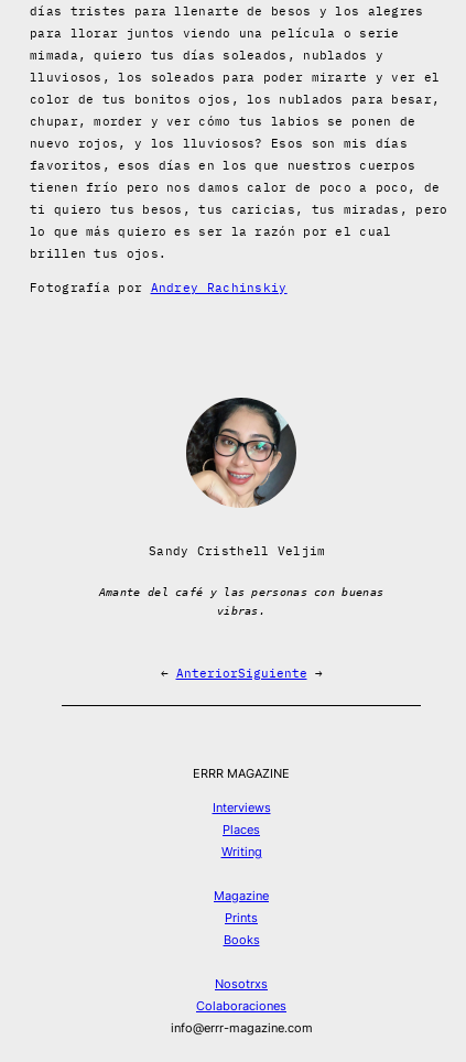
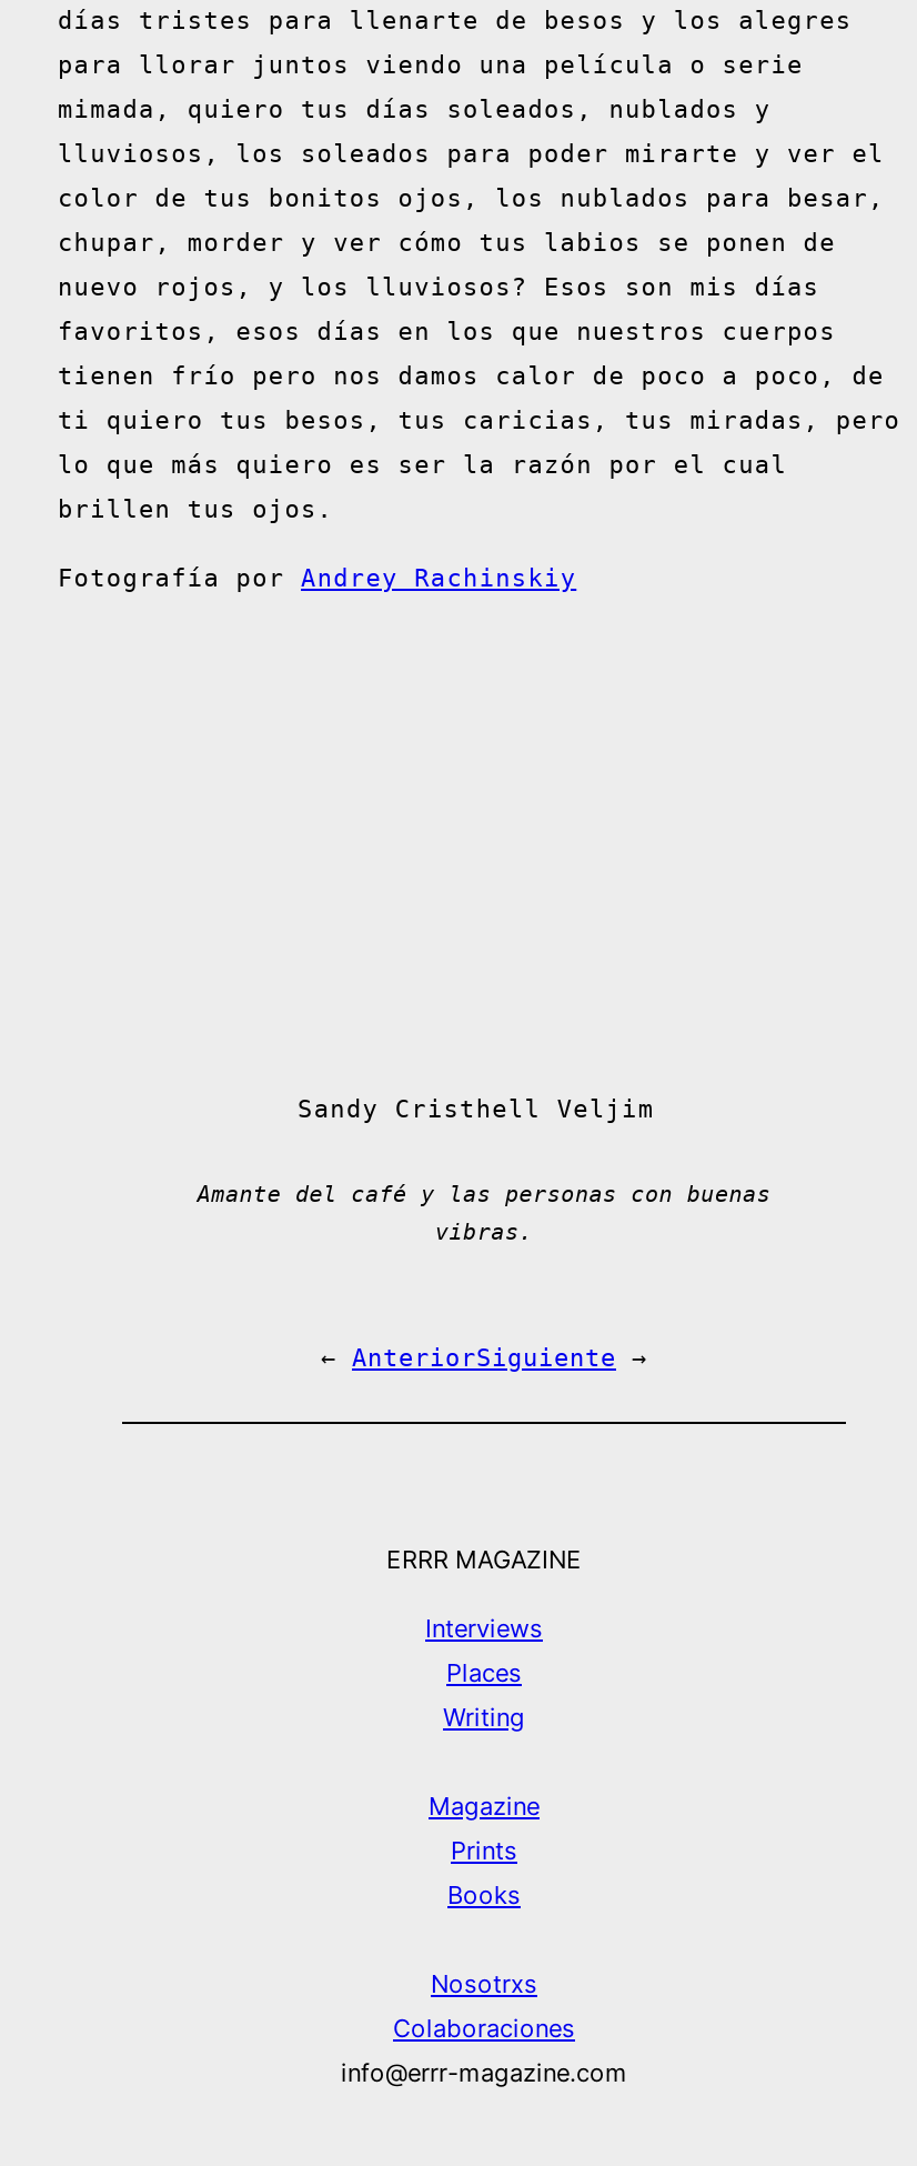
[185,397,297,508] [image] -> none

